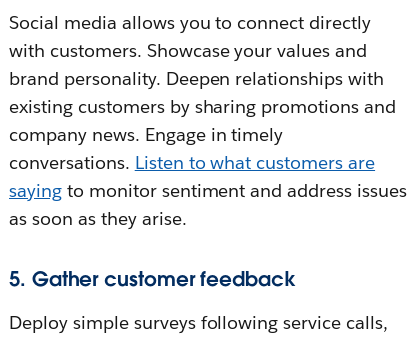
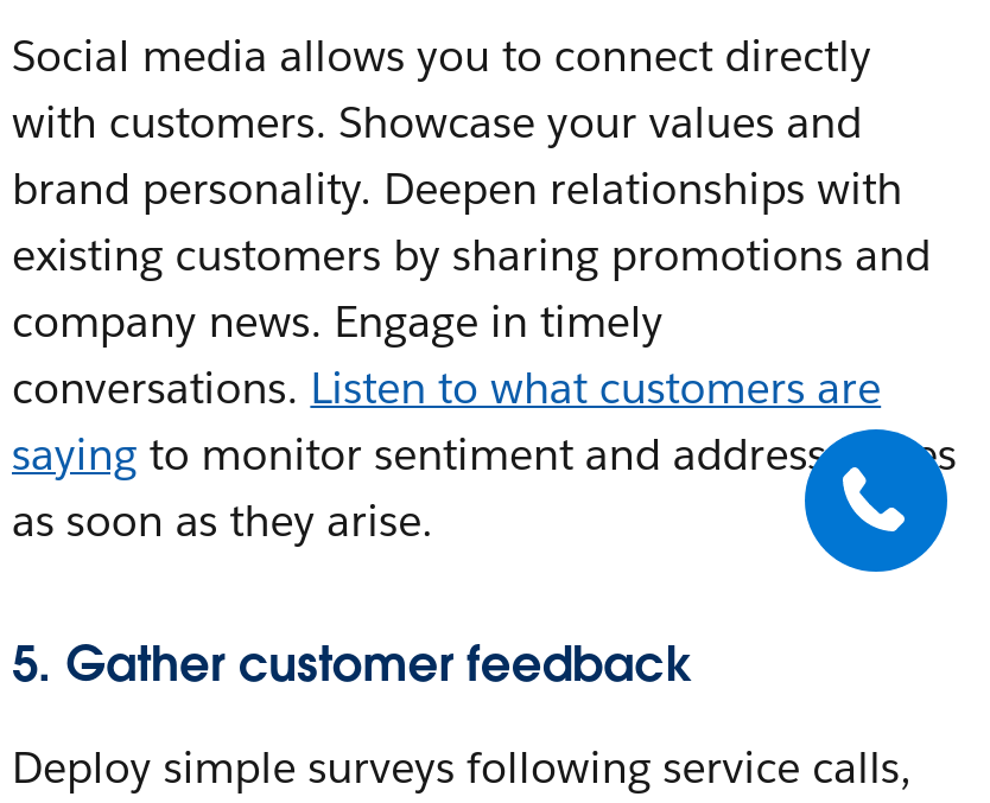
none -> [802,487,950,575] [image]

